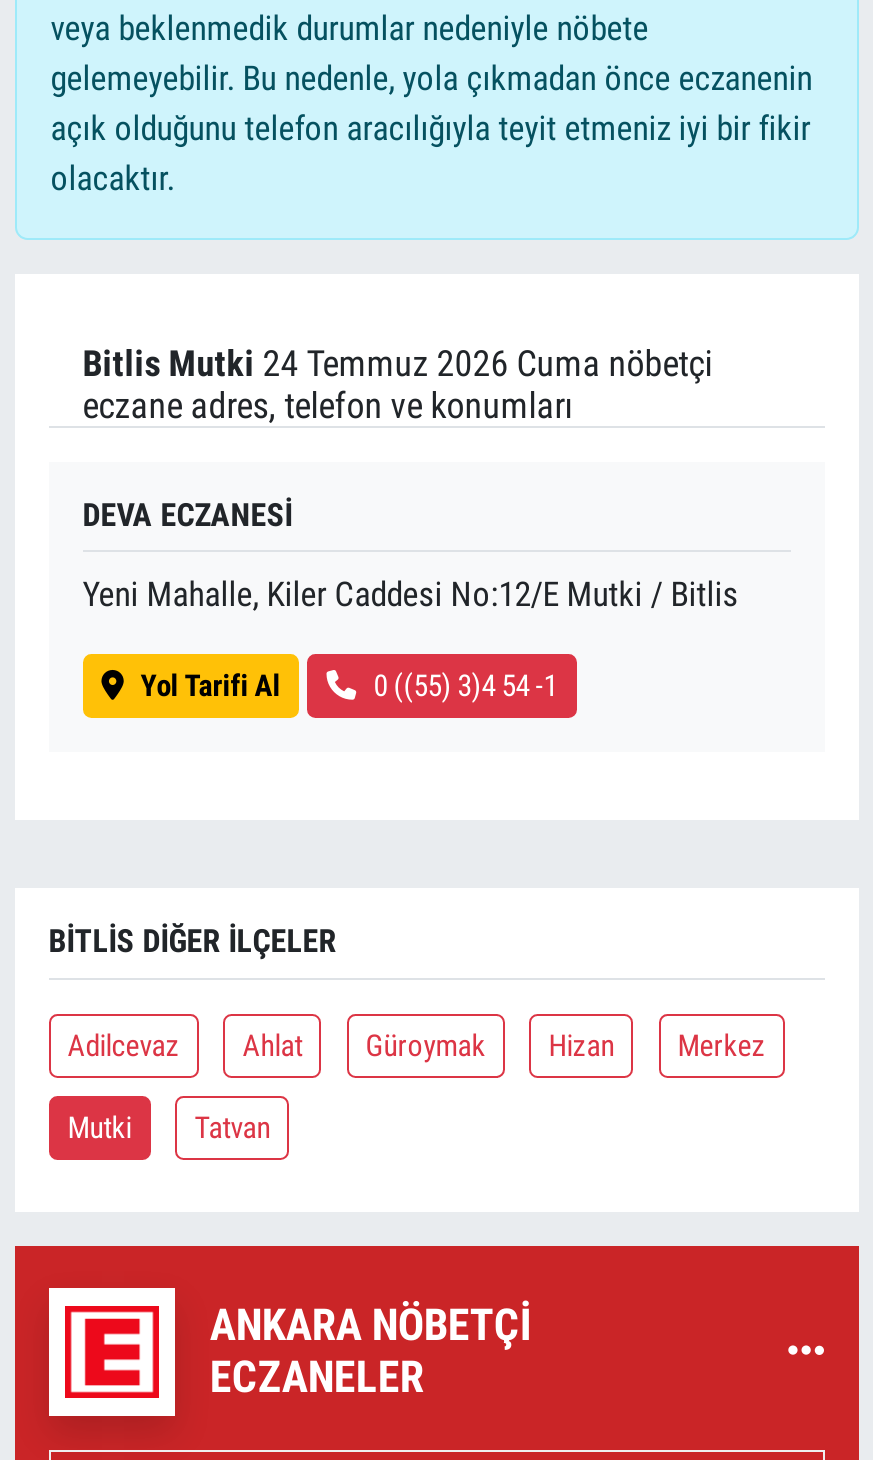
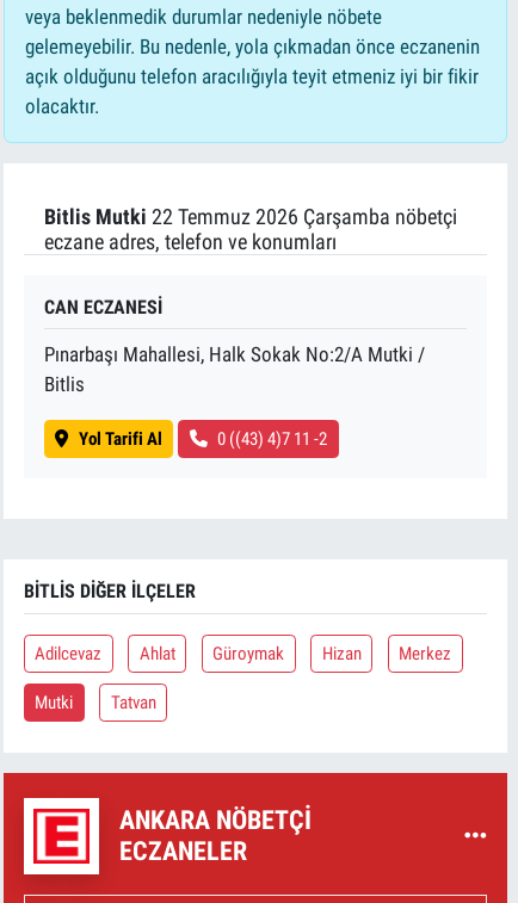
[83,342,713,384] Bitlis Mutki 24 Temmuz 2026 Cuma nöbetçi -> [44,204,457,229] Bitlis Mutki 22 Temmuz 2026 Çarşamba nöbetçi
[83,496,293,534] DEVA ECZANESİ -> [44,296,162,318] CAN ECZANESİ
[83,574,739,614] Yeni Mahalle, Kiler Caddesi No:12/E Mutki / Bitlis -> [44,342,425,396] Pınarbaşı Mahallesi, Halk Sokak No:2/A Mutki / | Bitlis
[373,668,557,704] 0 ((55) 3)4 54 -1 -> [217,428,327,450] 0 ((43) 4)7 11 -2

